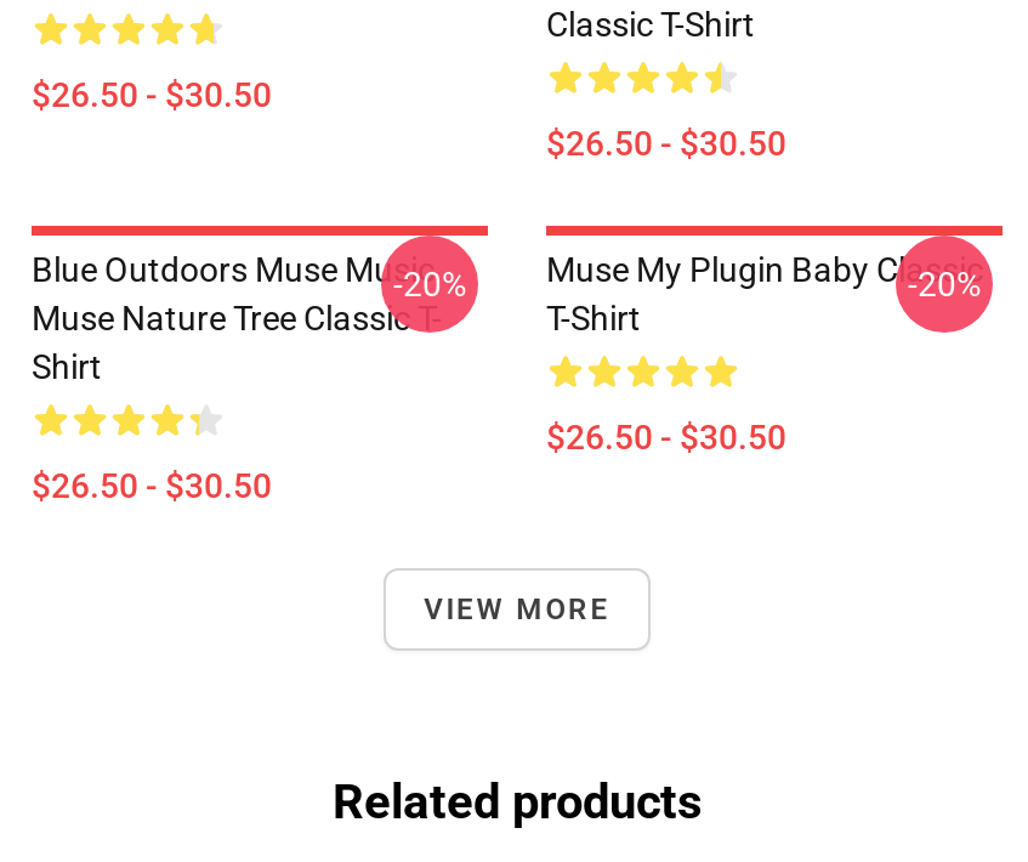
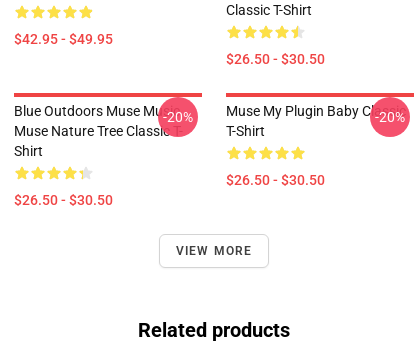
[32,75,272,114] $26.50 - $30.50 -> [14,31,113,47] $42.95 - $49.95

